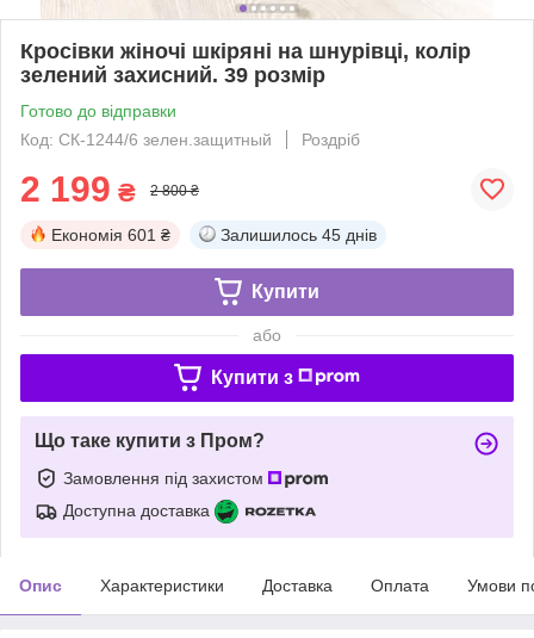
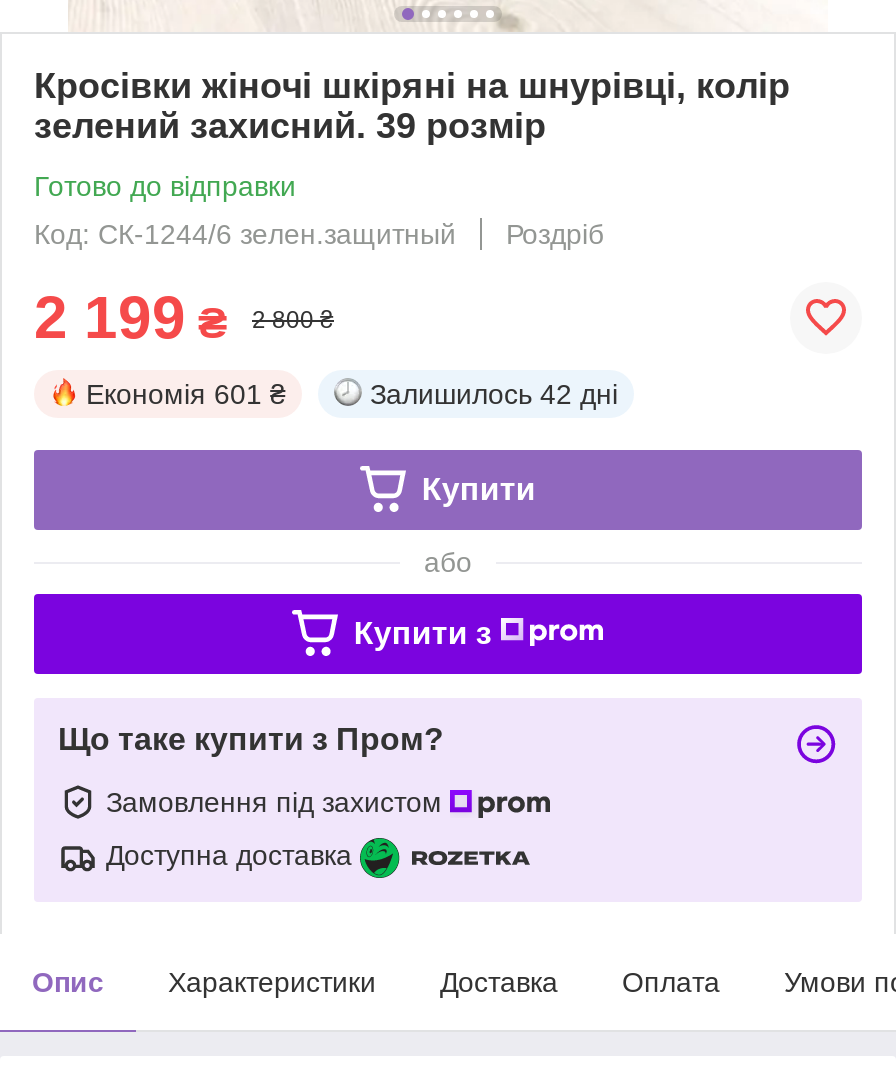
[221,225,377,244] Залишилось 45 днів -> [370,378,618,410] Залишилось 42 дні

